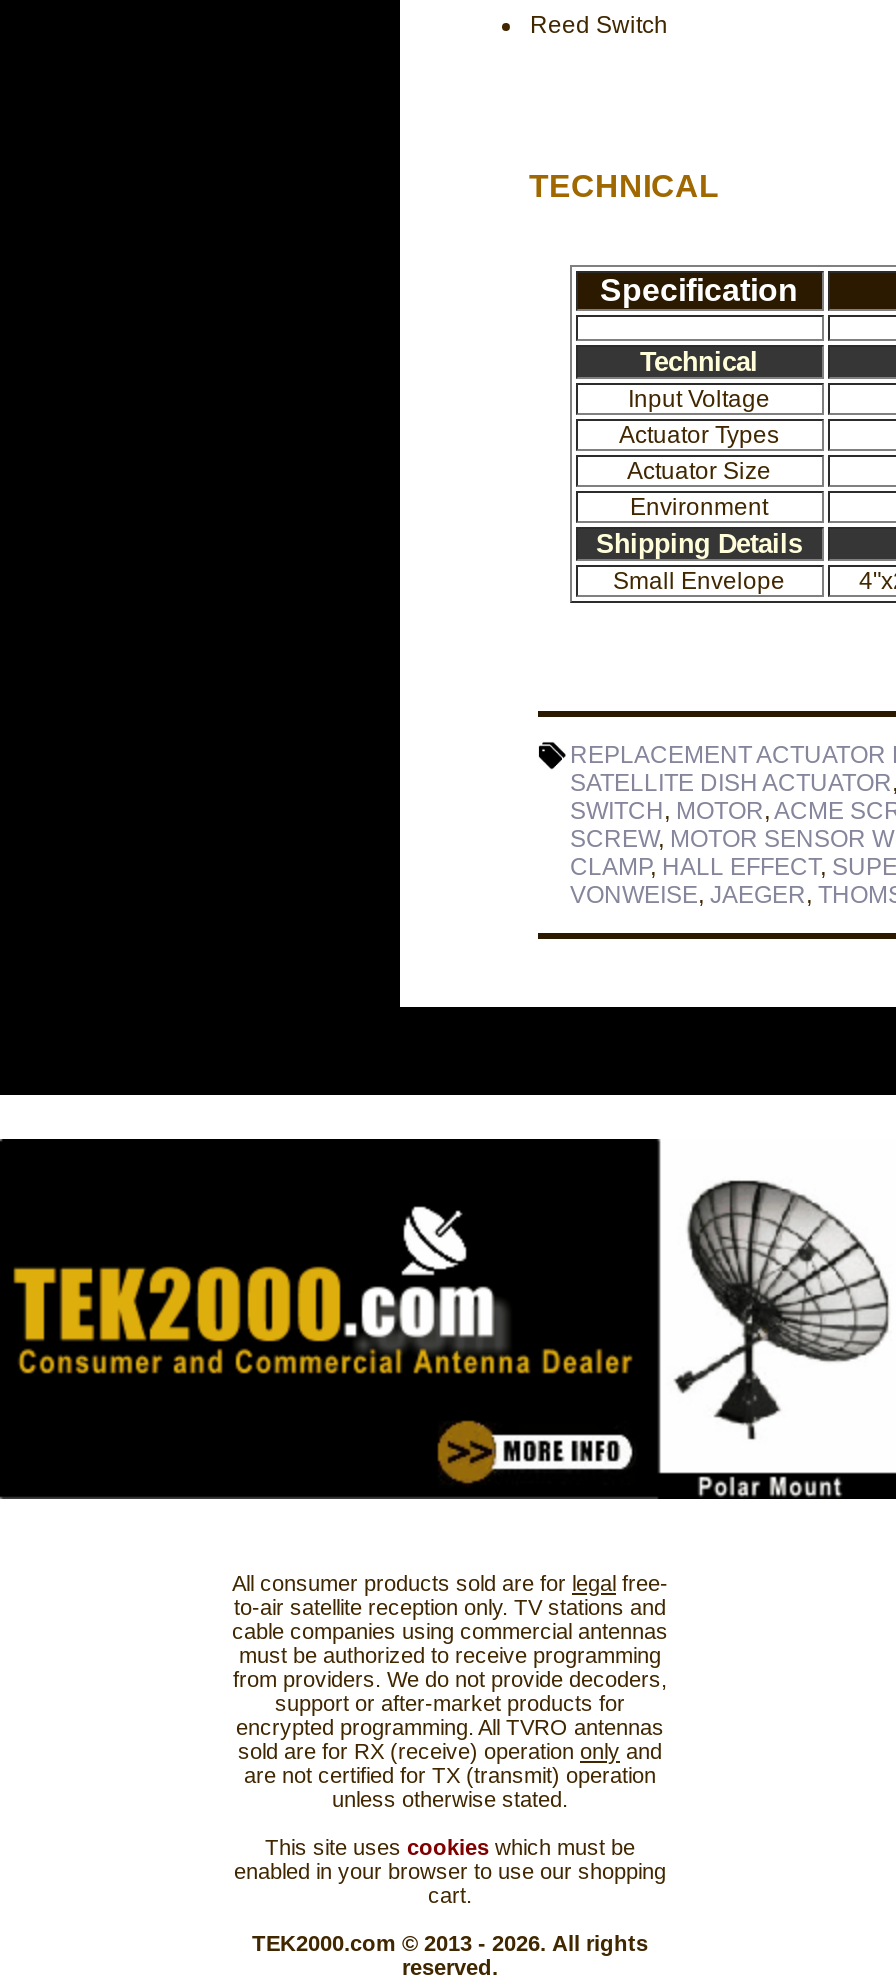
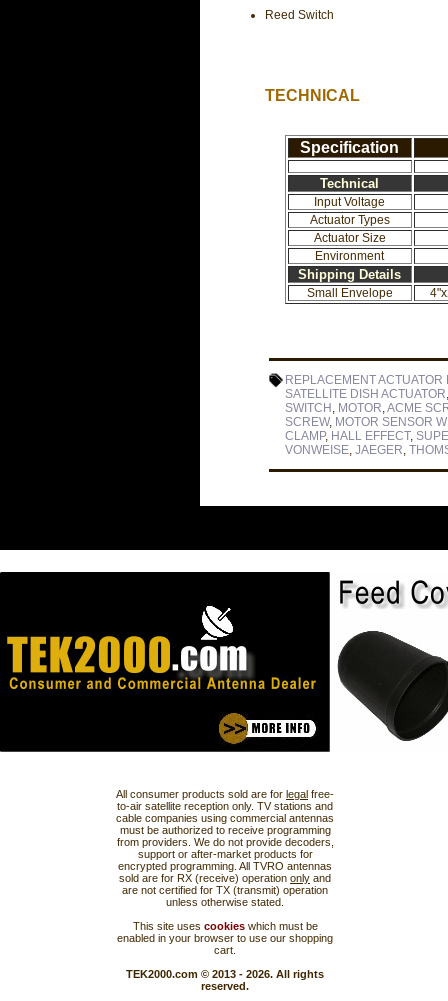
[658,1155,890,1501] [image] -> [328,579,445,752] [image]

